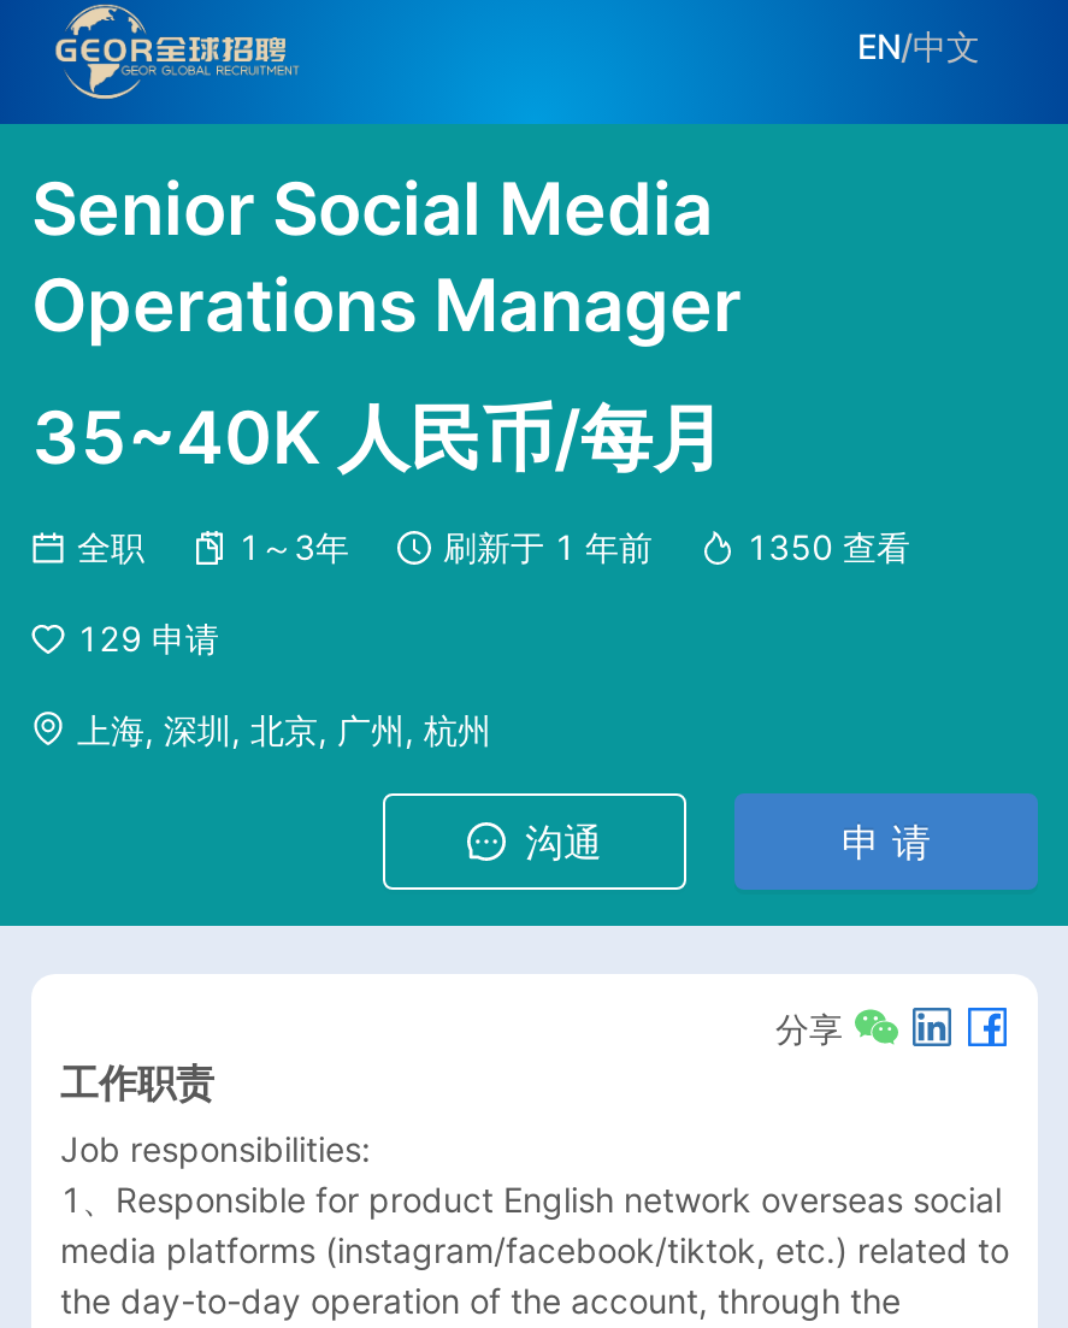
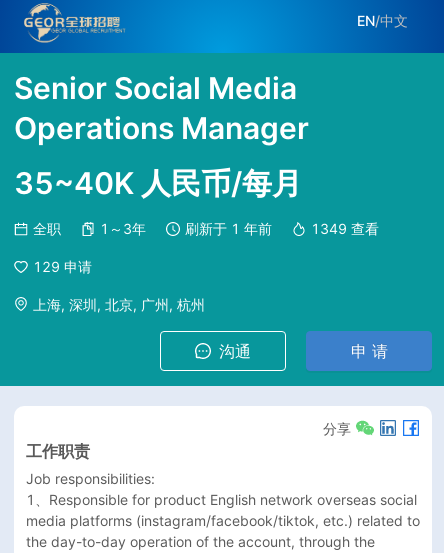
[747,526,910,567] 1350 查看 -> [311,220,379,237] 1349 查看

